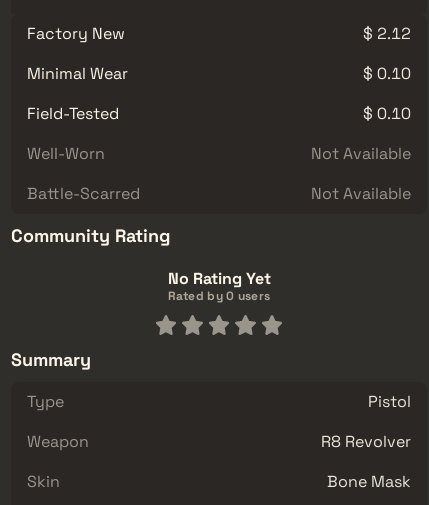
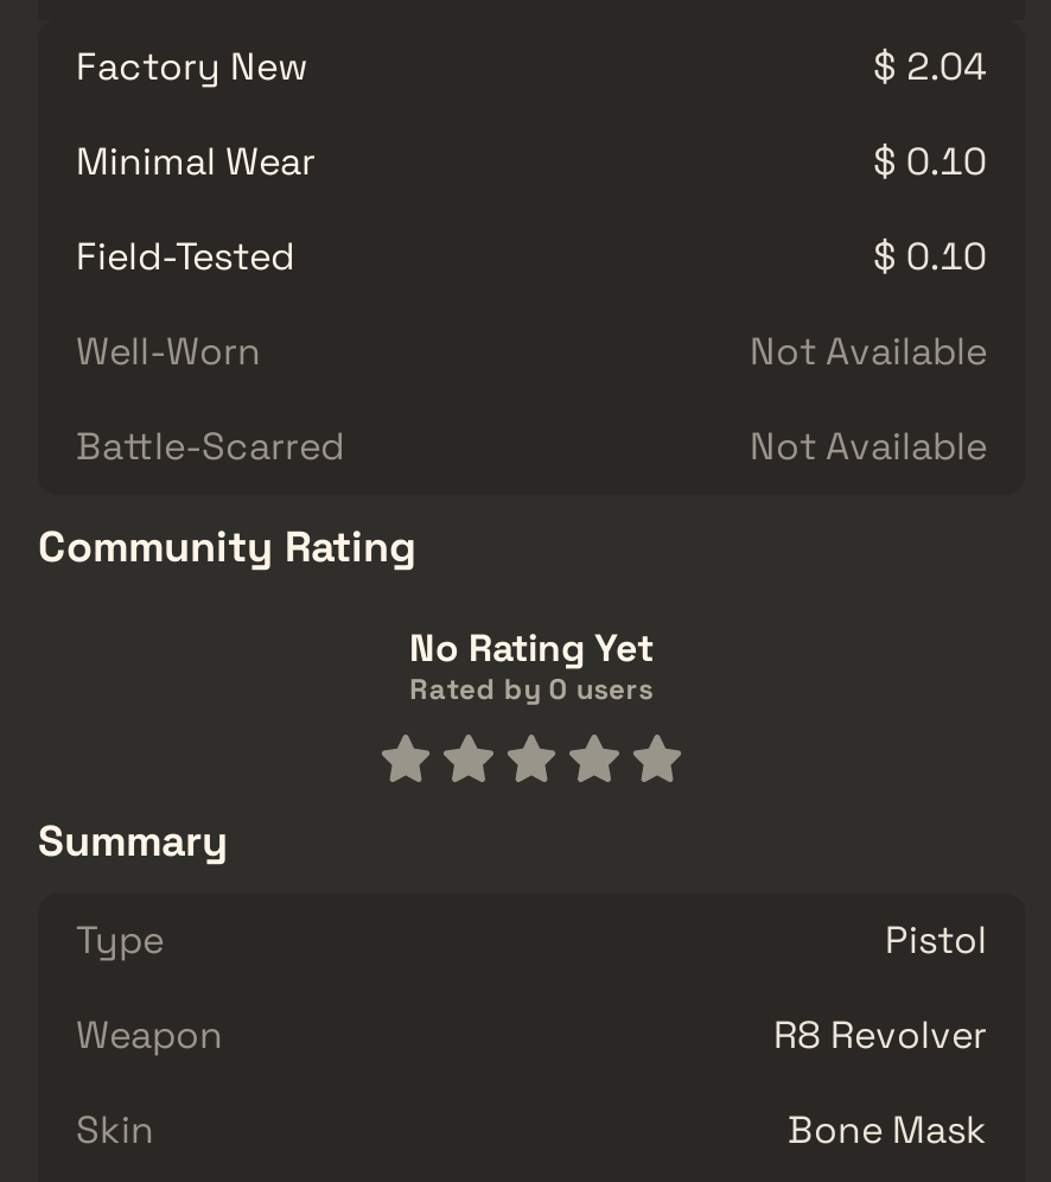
[363,23,411,44] $ 2.12 -> [873,41,987,90] $ 2.04

